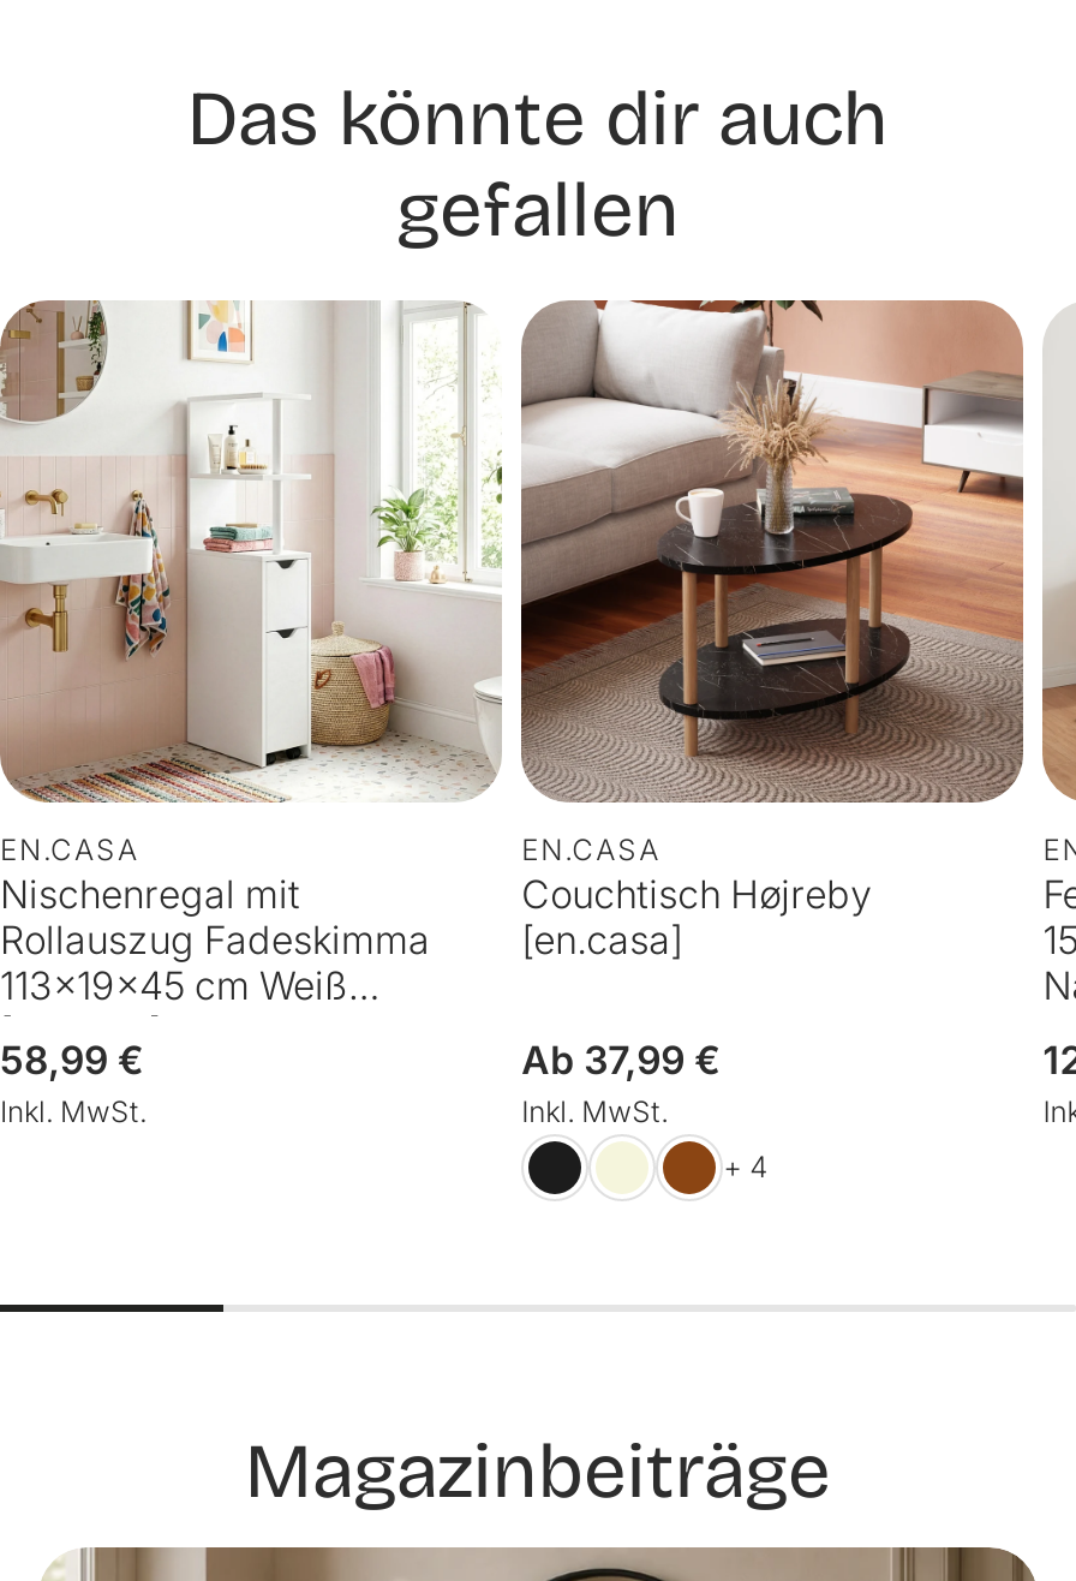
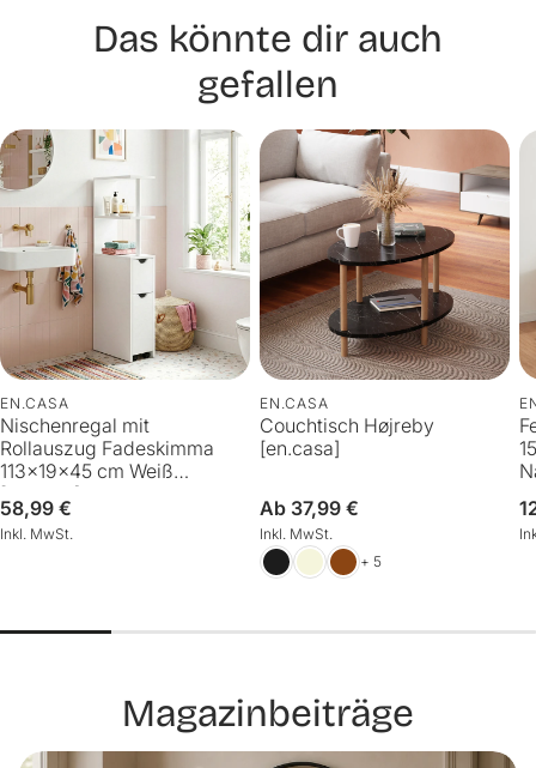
[723,1147,769,1183] + 4 -> [360,552,382,570] + 5

